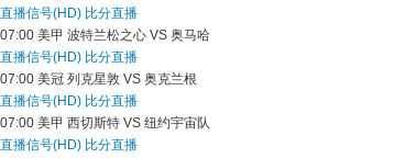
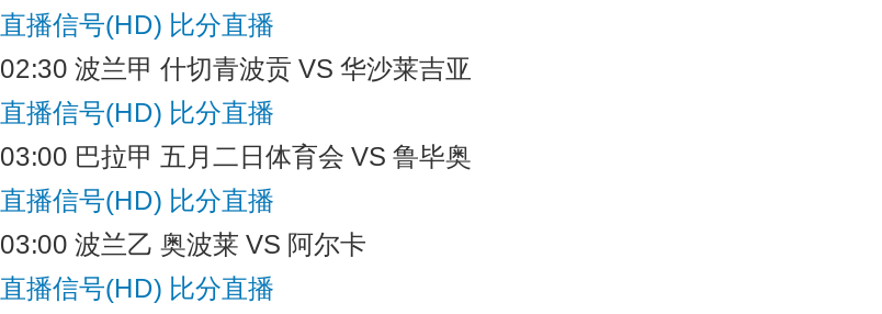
[0,27,210,43] 07:00 美甲波特兰松之心 VS 奥马哈 -> [0,54,472,85] 02:30 波兰甲什切青波贡 VS 华沙莱吉亚
[0,71,197,87] 07:00 美冠列克星敦 VS 奥克兰根 -> [0,142,472,172] 03:00 巴拉甲五月二日体育会 VS 鲁毕奥
[0,115,210,131] 07:00 美甲西切斯特 VS 纽约宇宙队 -> [0,229,366,260] 03:00 波兰乙奥波莱 VS 阿尔卡

